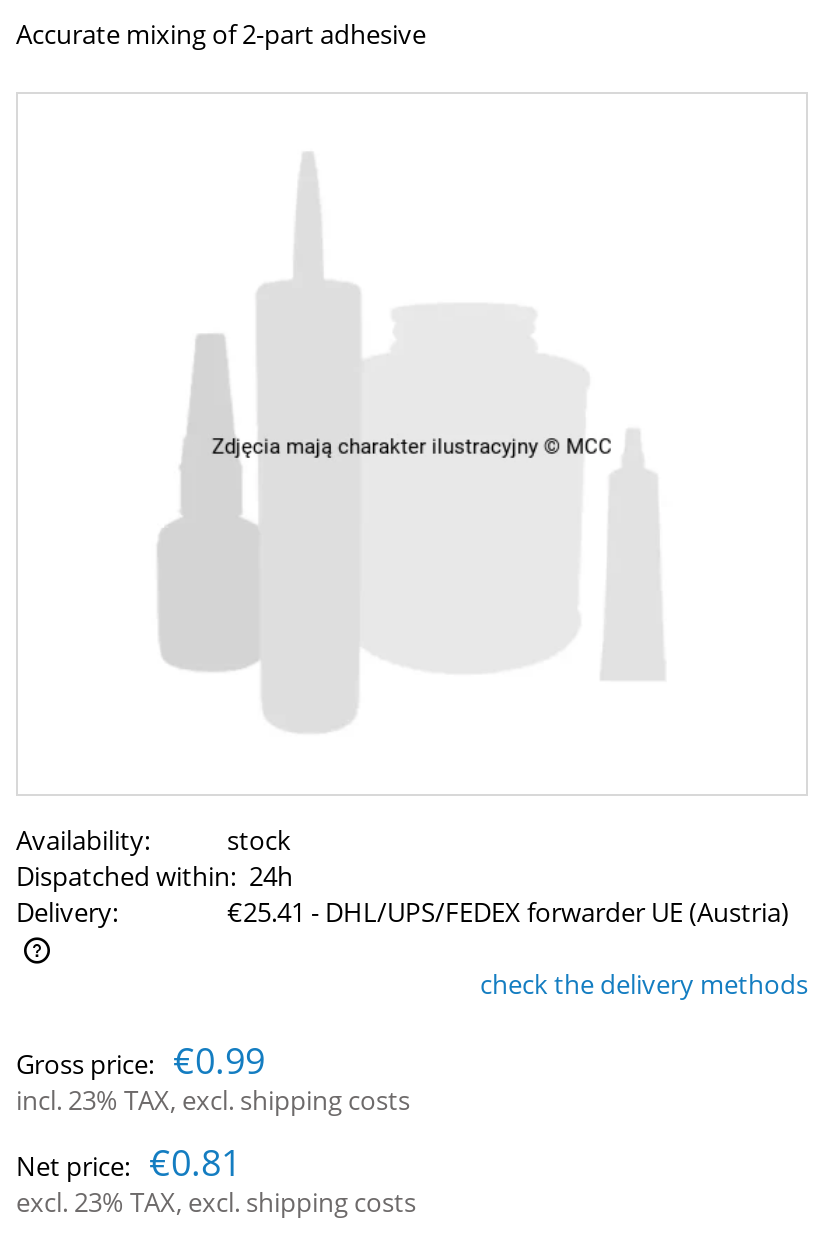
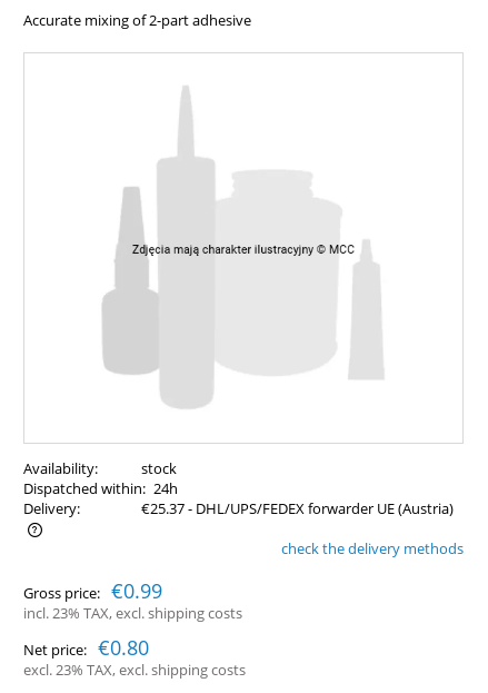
[227,895,789,931] €25.41 - DHL/UPS/FEDEX forwarder UE (Austria) -> [141,499,453,519] €25.37 - DHL/UPS/FEDEX forwarder UE (Austria)
[16,1139,241,1187] Net price: €0.81 -> [23,634,148,661] Net price: €0.80

